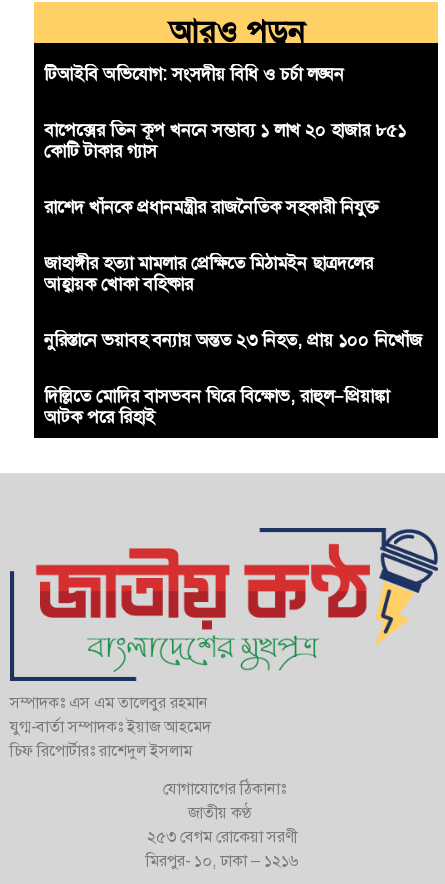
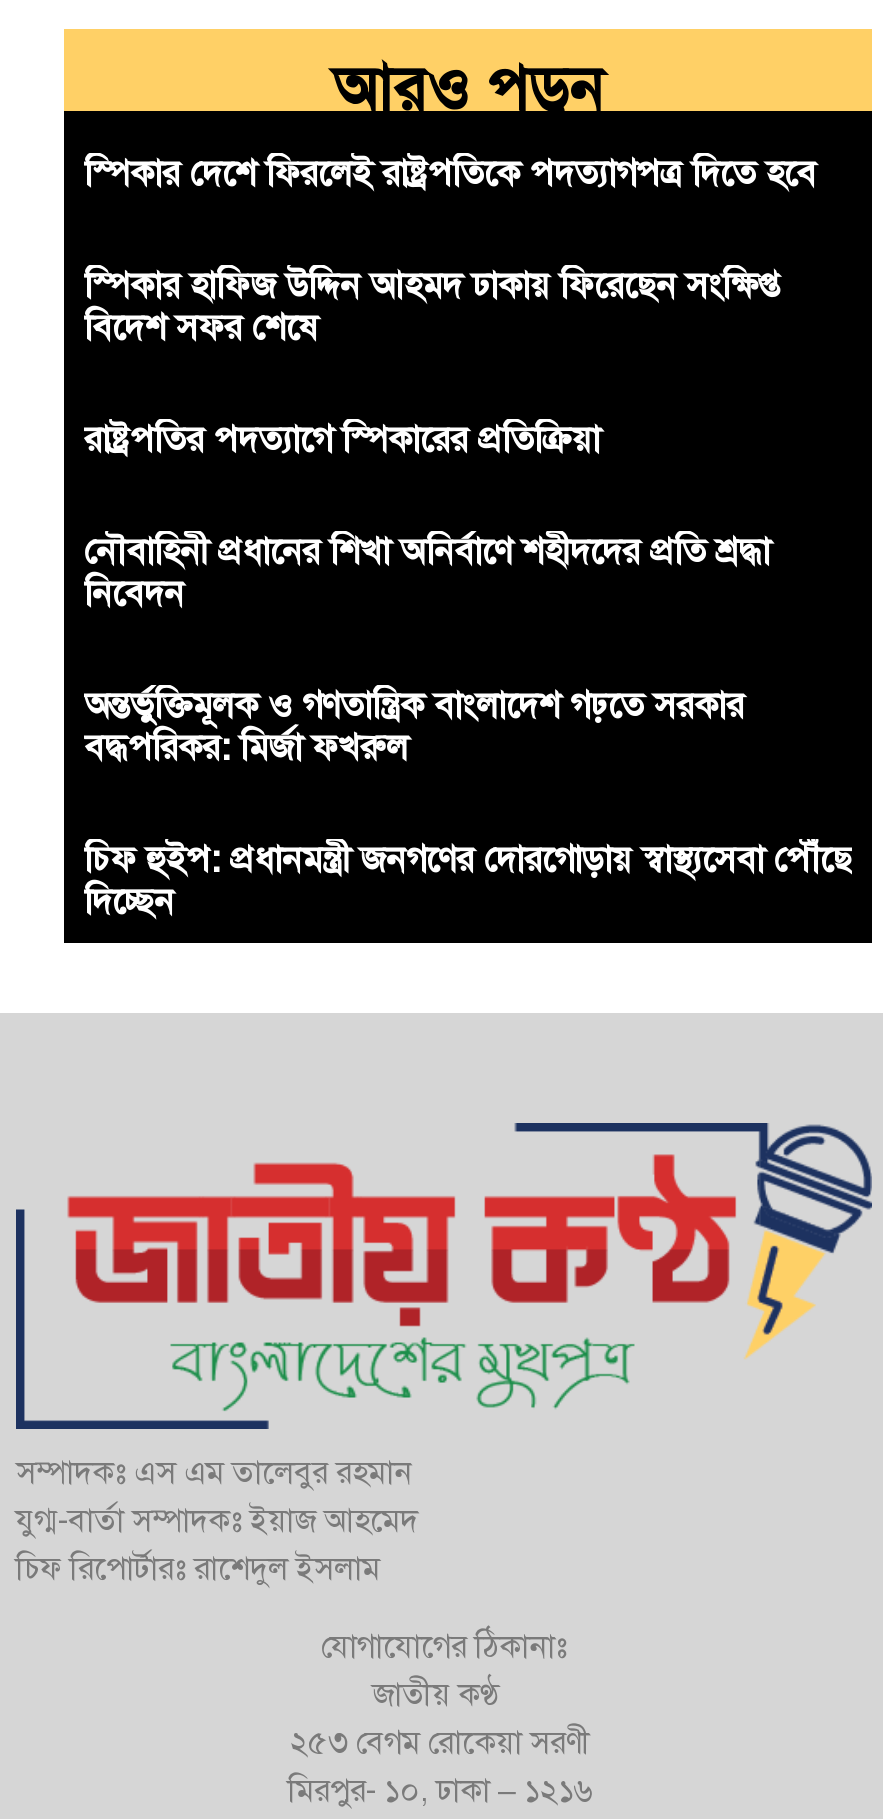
[44,62,344,86] টিআইবি অভিযোগ: সংসদীয় বিধি ও চর্চা লঙ্ঘন -> [84,150,816,198] স্পিকার দেশে ফিরলেই রাষ্ট্রপতিকে পদত্যাগপত্র দিতে হবে
[44,118,406,163] বাপেক্সের তিন কূপ খননে সম্ভাব্য ১ লাখ ২০ হাজার ৮৫১ | কোটি টাকার গ্যাস -> [84,262,780,352] স্পিকার হাফিজ উদ্দিন আহমদ ঢাকায় ফিরেছেন সংক্ষিপ্ত | বিদেশ সফর শেষে
[44,195,379,219] রাশেদ খাঁনকে প্রধানমন্ত্রীর রাজনৈতিক সহকারী নিযুক্ত -> [84,416,600,464] রাষ্ট্রপতির পদত্যাগে স্পিকারের প্রতিক্রিয়া
[44,251,373,296] জাহাঙ্গীর হত্যা মামলার প্রেক্ষিতে মিঠামইন ছাত্রদলের | আহ্বায়ক খোকা বহিষ্কার -> [84,528,770,618] নৌবাহিনী প্রধানের শিখা অনির্বাণে শহীদদের প্রতি শ্রদ্ধা | নিবেদন
[44,328,422,352] নুরিস্তানে ভয়াবহ বন্যায় অন্তত ২৩ নিহত, প্রায় ১০০ নিখোঁজ -> [84,682,744,772] অন্তর্ভুক্তিমূলক ও গণতান্ত্রিক বাংলাদেশ গঢ়তে সরকার | বদ্ধপরিকর: মির্জা ফখরুল
[44,384,389,429] দিল্লিতে মোদির বাসভবন ঘিরে বিক্ষোভ, রাহুল–প্রিয়াঙ্কা | আটক পরে রিহাই -> [84,836,852,926] চিফ হুইপ: প্রধানমন্ত্রী জনগণের দোরগোড়ায় স্বাস্থ্যসেবা পৌঁছে | দিচ্ছেন

